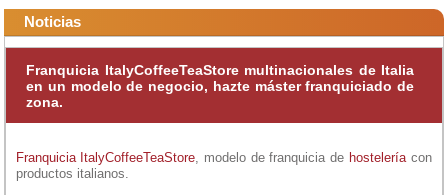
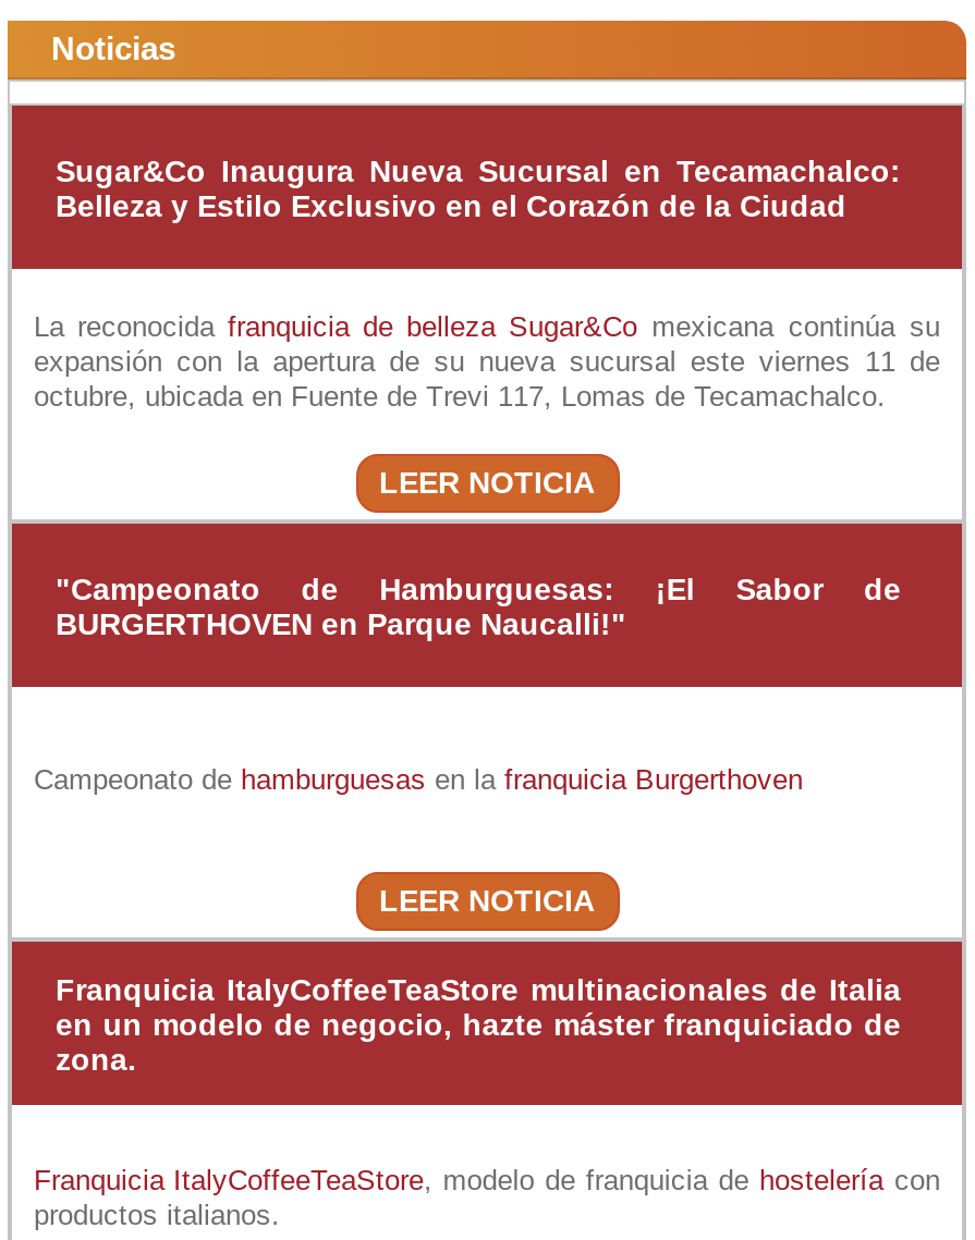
none -> [10,153,964,689] [image] | Sugar&Co Inaugura Nueva Sucursal en Tecamachalco: | Belleza y Estilo Exclusivo en el Corazón de la Ciudad | La reconocida franquicia de belleza Sugar&Co mexicana continúa su | expansión con la apertura de su nueva sucursal este viernes 11 de | octubre, ubicada en Fuente de Trevi 117, Lomas de Tecamachalco. | LEER NOTICIA | "Campeonato de Hamburguesas: ¡El Sabor de | BURGERTHOVEN en Parque Naucalli!"
none -> [34,763,803,795] Campeonato de hamburguesas en la franquicia Burgerthoven
none -> [379,884,595,918] LEER NOTICIA

